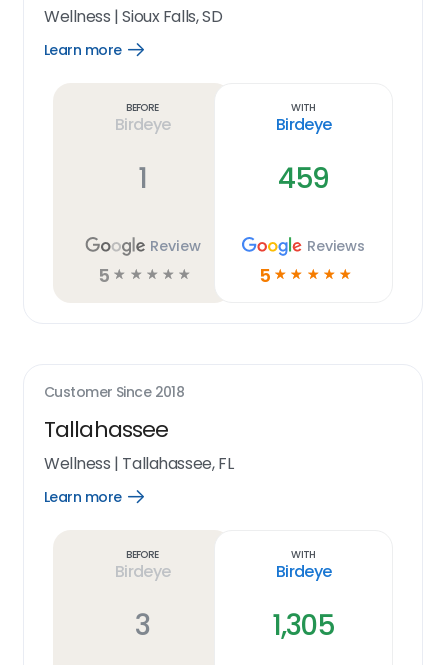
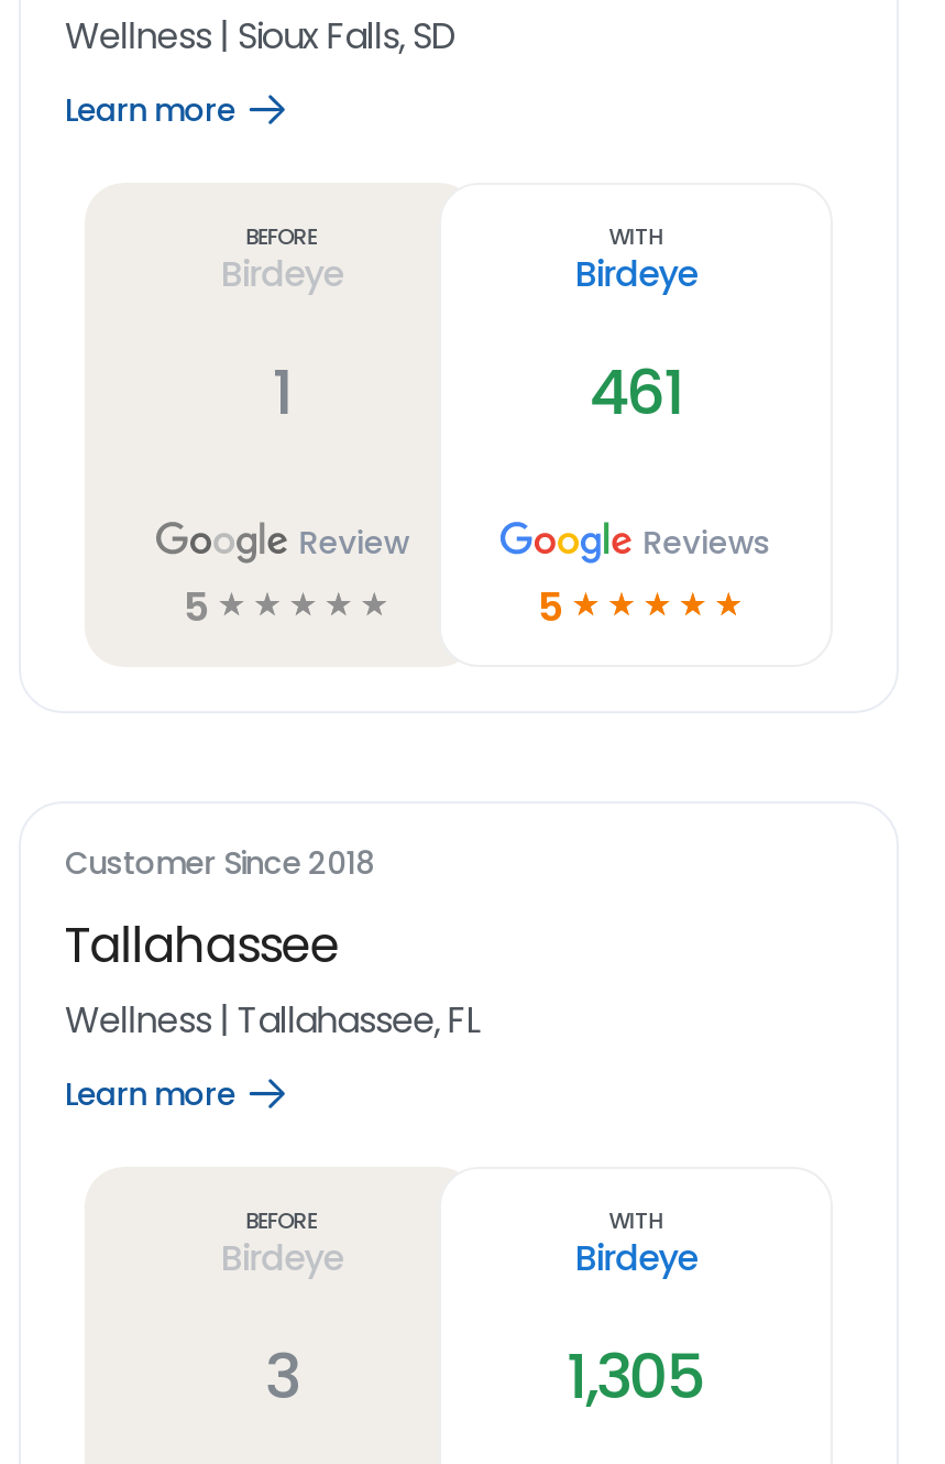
[278,158,329,197] 459 -> [589,349,683,435] 461

